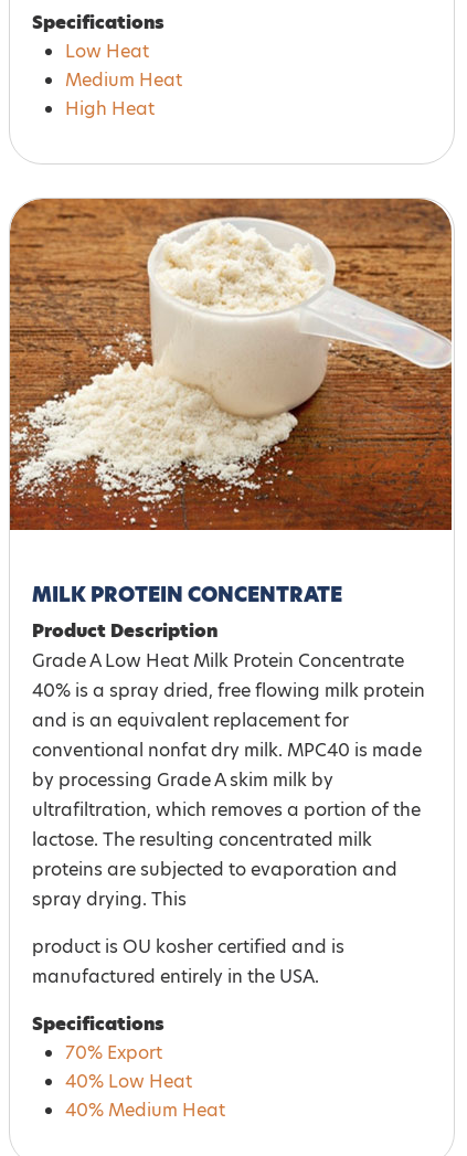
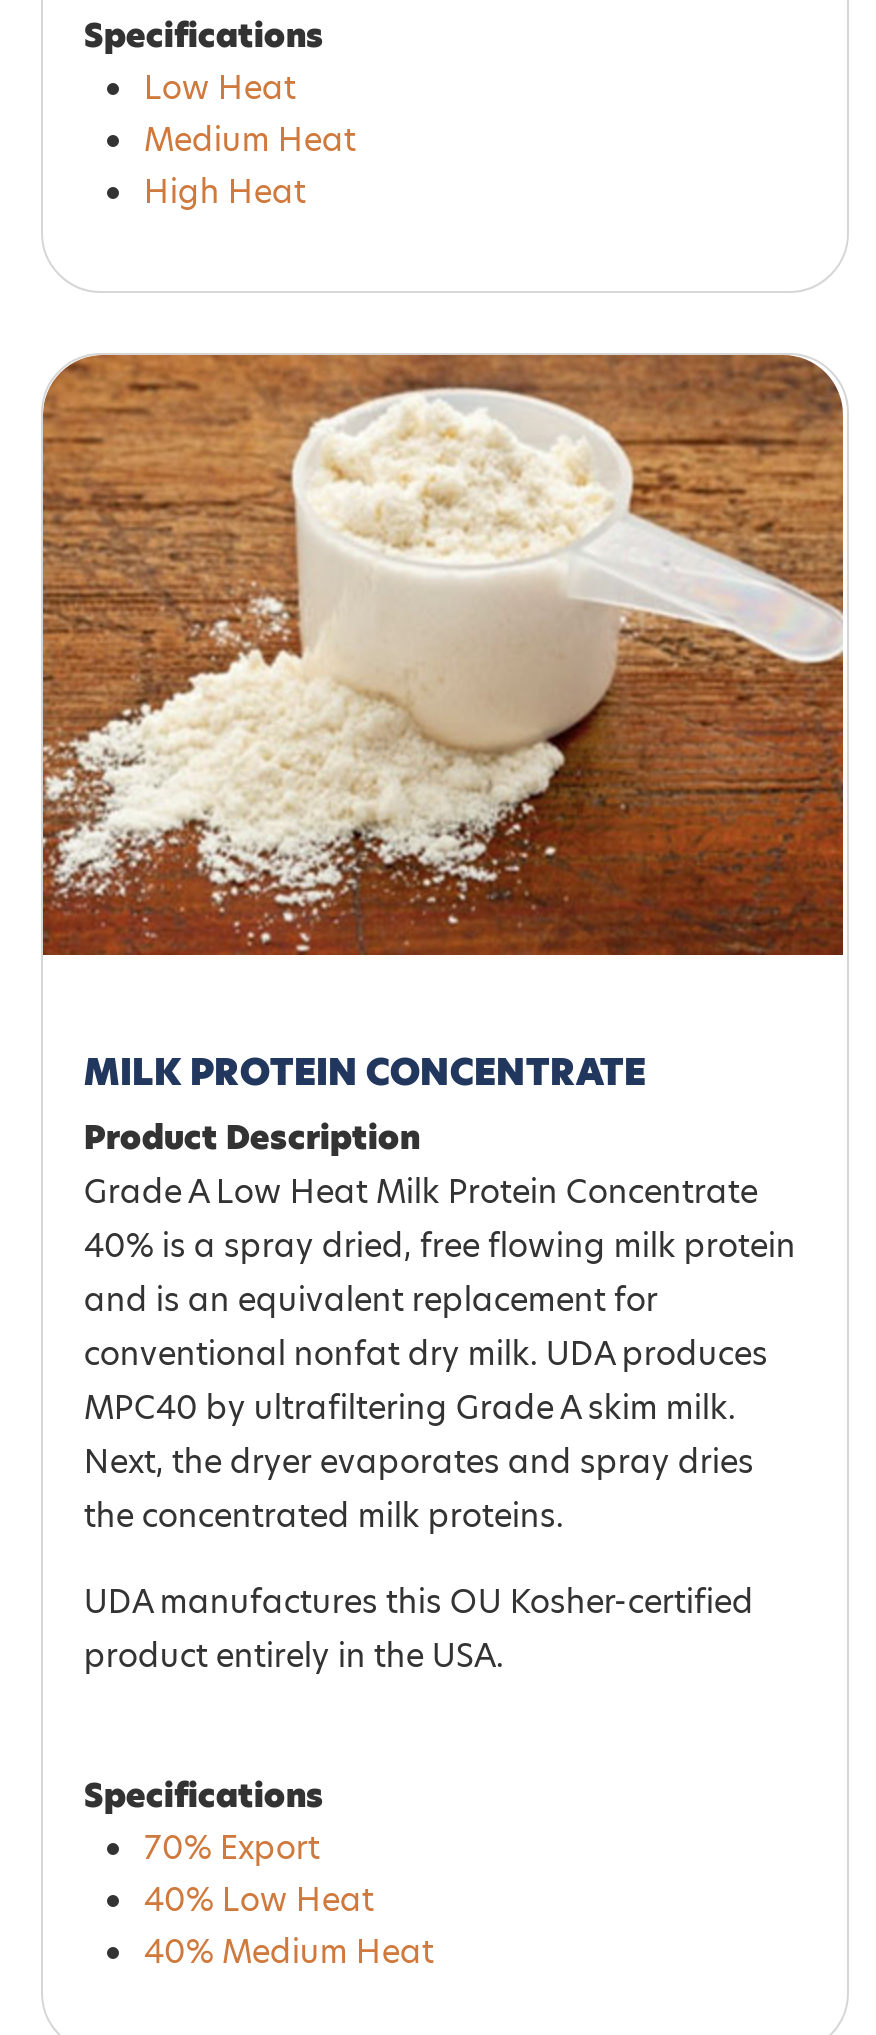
[32,738,422,912] conventional nonfat dry milk. MPC40 is made | by processing Grade A skim milk by | ultrafiltration, which removes a portion of the | lactose. The resulting concentrated milk | proteins are subjected to evaporation and | spray drying. This -> [84,1331,768,1539] conventional nonfat dry milk. UDA produces | MPC40 by ultrafiltering Grade A skim milk. | Next, the dryer evaporates and spray dries | the concentrated milk proteins.
[32,934,345,989] product is OU kosher certified and is | manufactured entirely in the USA. -> [84,1579,754,1679] UDA manufactures this OU Kosher-certified | product entirely in the USA.

